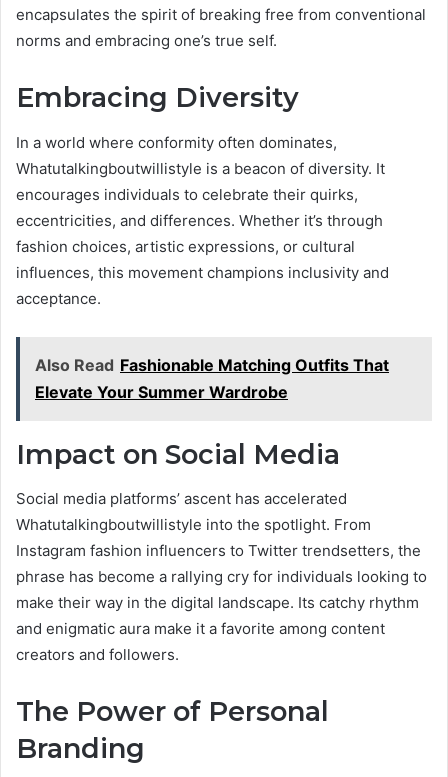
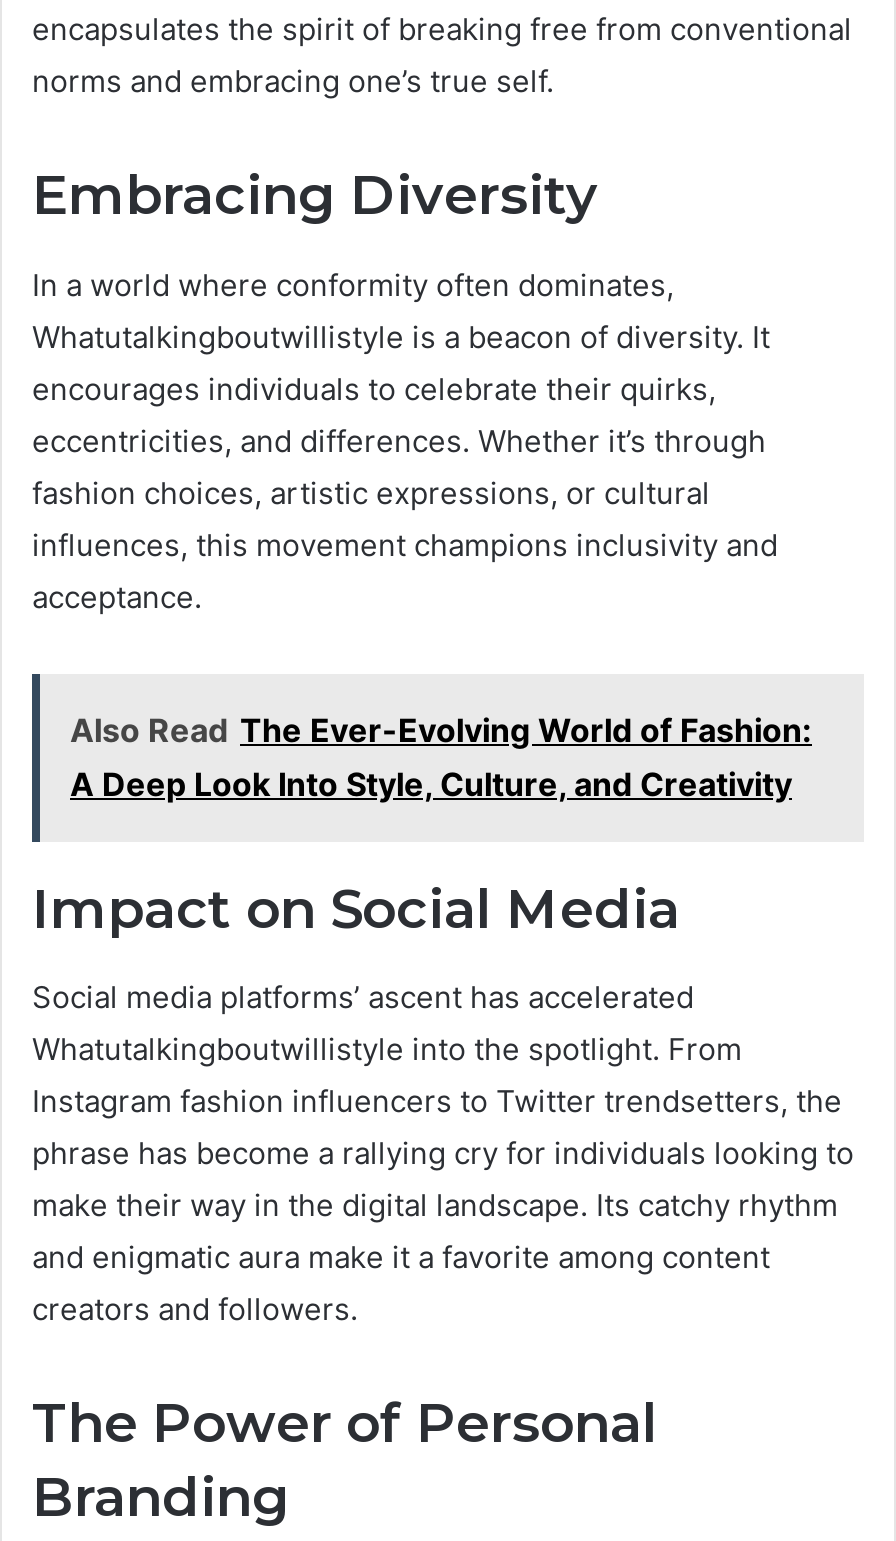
[35,354,389,401] Also Read Fashionable Matching Outfits That | Elevate Your Summer Wardrobe -> [70,709,812,803] Also Read The Ever-Evolving World of Fashion: | A Deep Look Into Style, Culture, and Creativity

